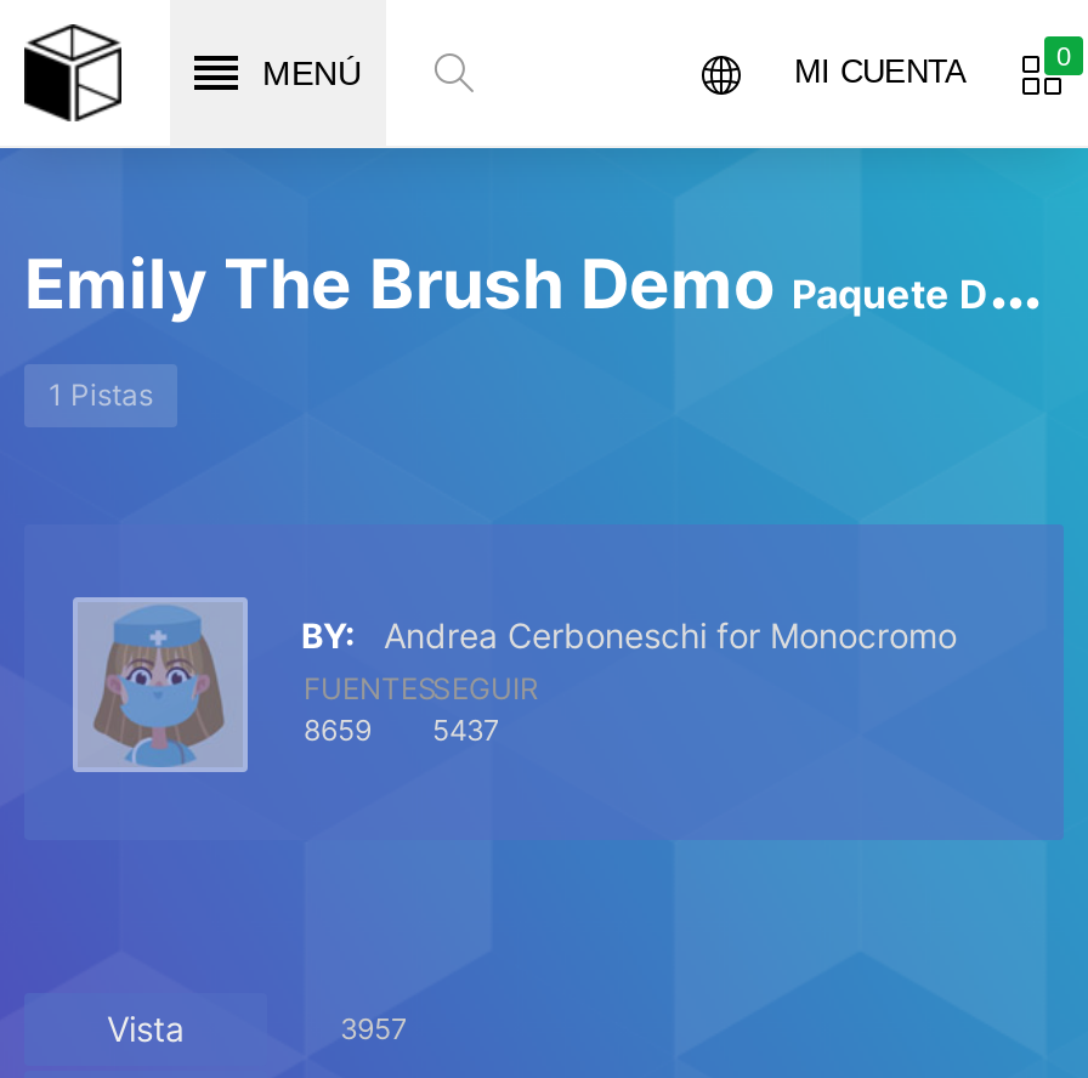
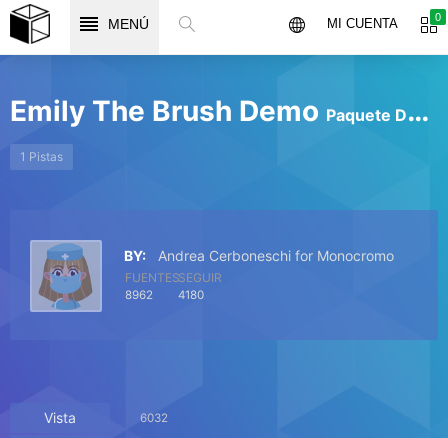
[304,714,372,748] 8659 -> [125,288,153,302] 8962
[432,714,500,748] 5437 -> [178,288,204,302] 4180
[340,1012,408,1046] 3957 -> [140,411,168,425] 6032

